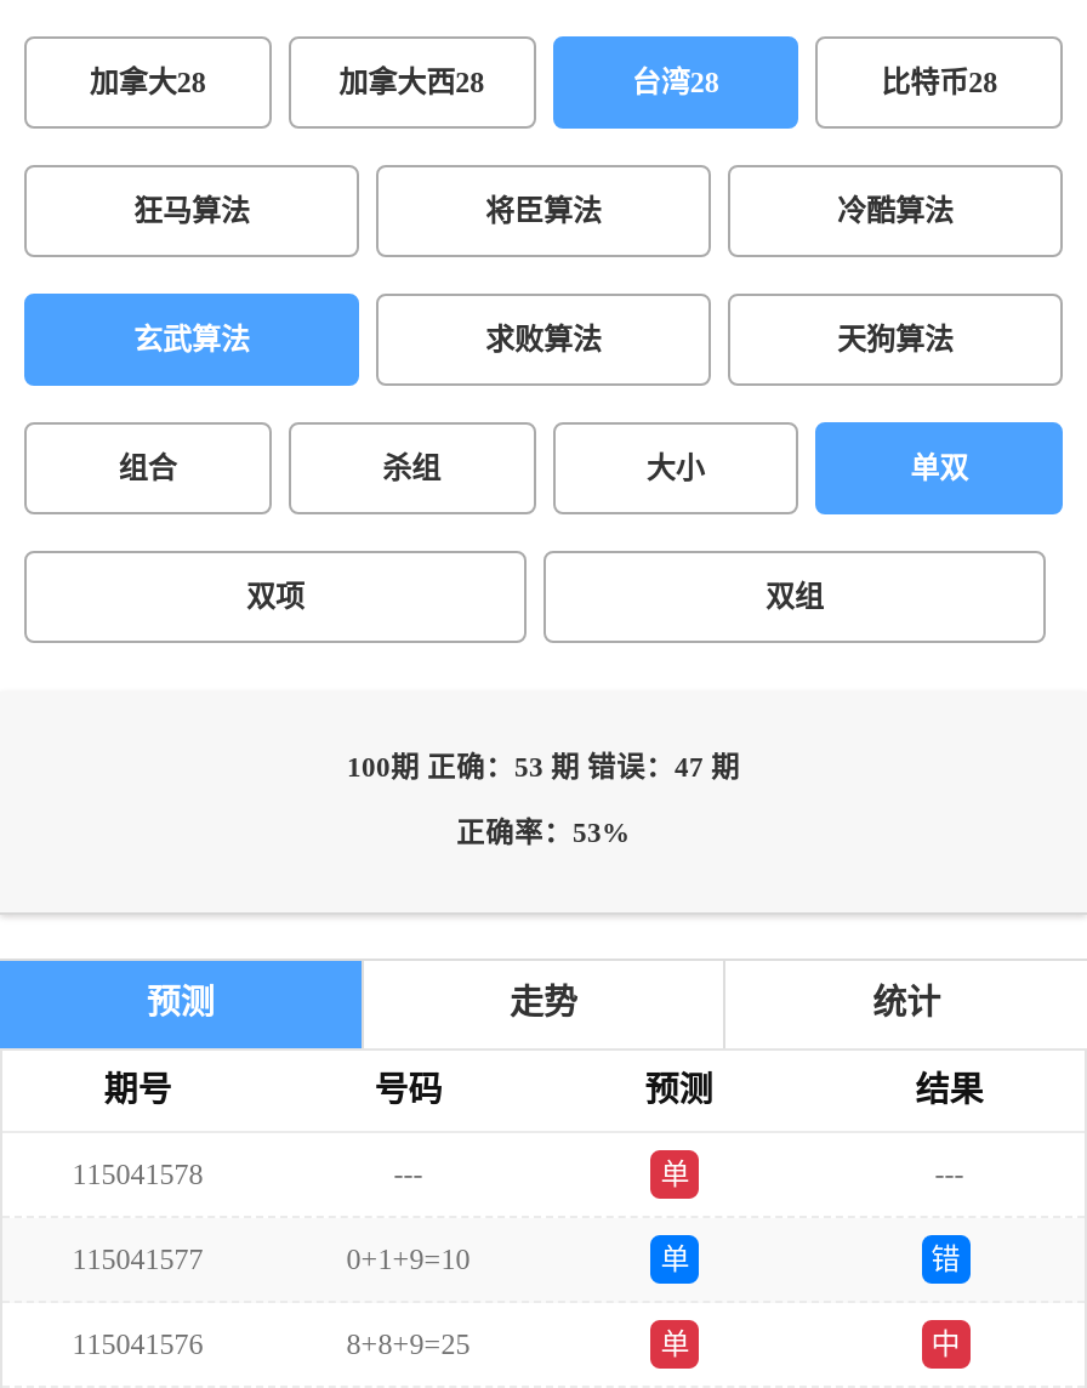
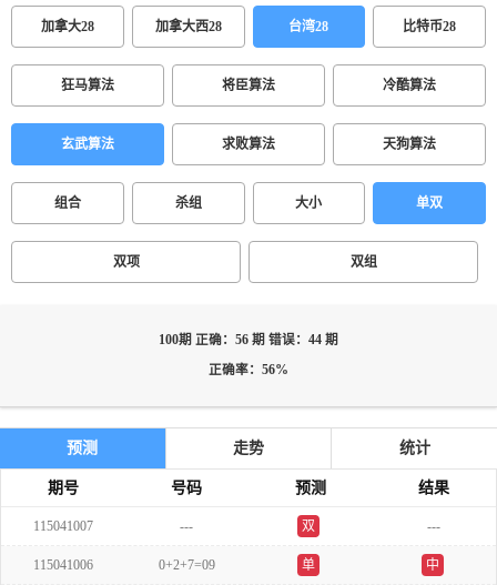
[347,752,740,784] 100期 正确：53 期 错误：47 期 -> [159,333,338,347] 100期 正确：56 期 错误：44 期
[456,818,631,849] 正确率：53% -> [209,363,288,377] 正确率：56%
[72,1157,203,1191] 115041578 -> [33,518,93,534] 115041007
[660,1157,690,1191] 单 -> [302,518,315,534] 双
[72,1242,960,1361] 115041577 | 0+1+9=10 | 单 | 错 | 115041576 | 8+8+9=25 -> [33,557,215,573] 115041006 | 0+2+7=09

